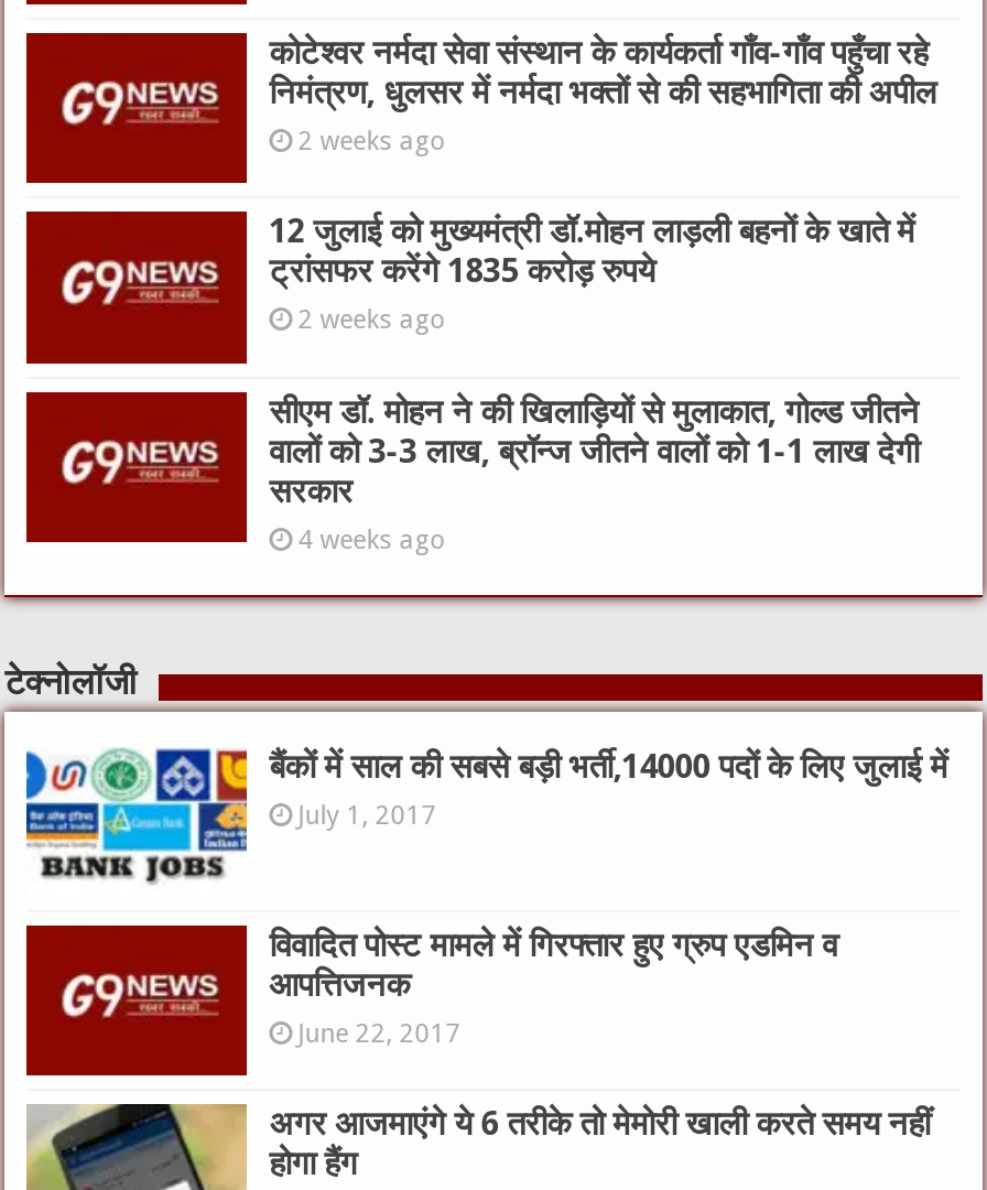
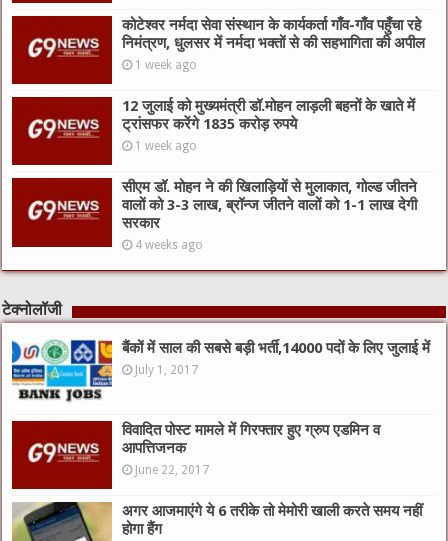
[298,126,448,156] 2 weeks ago -> [135,58,197,72] 1 week ago
[298,305,448,335] 2 weeks ago -> [135,139,197,153] 1 week ago

